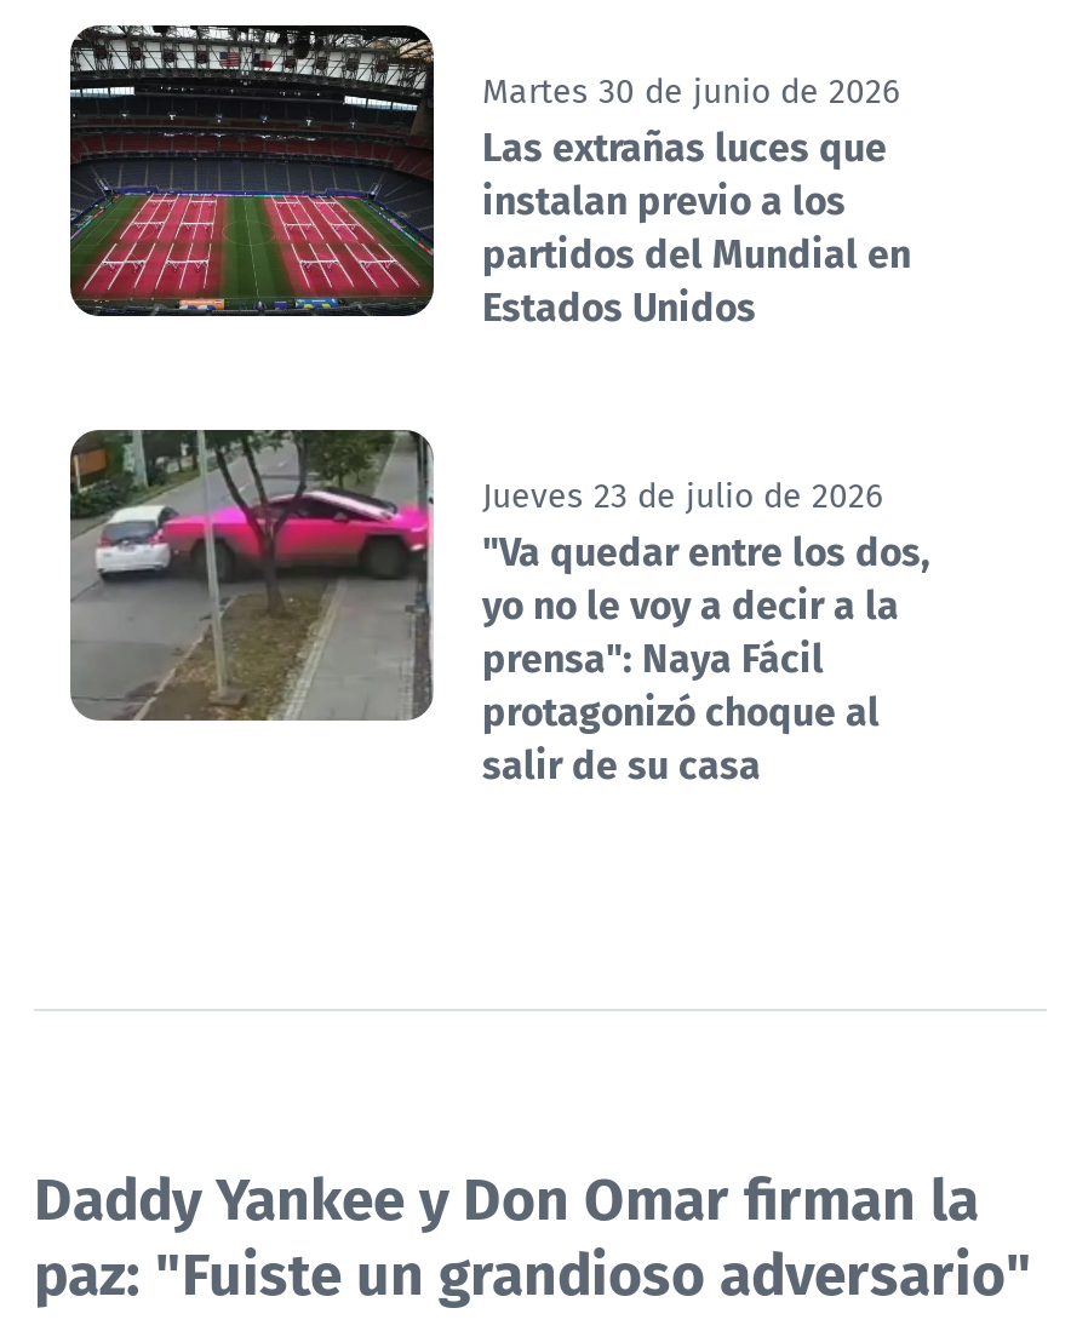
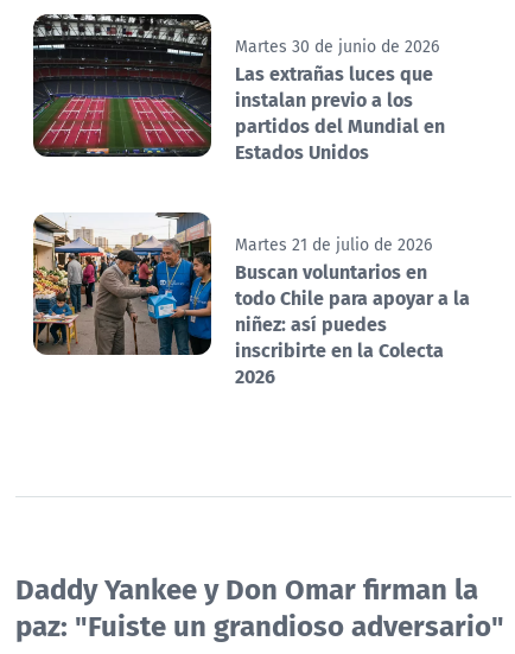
[68,428,930,794] [image] | Jueves 23 de julio de 2026 | "Va quedar entre los dos, | yo no le voy a decir a la | prensa": Naya Fácil | protagonizó choque al | salir de su casa -> [33,212,470,391] [image] | Martes 21 de julio de 2026 | Buscan voluntarios en | todo Chile para apoyar a la | niñez: así puedes | inscribirte en la Colecta | 2026

